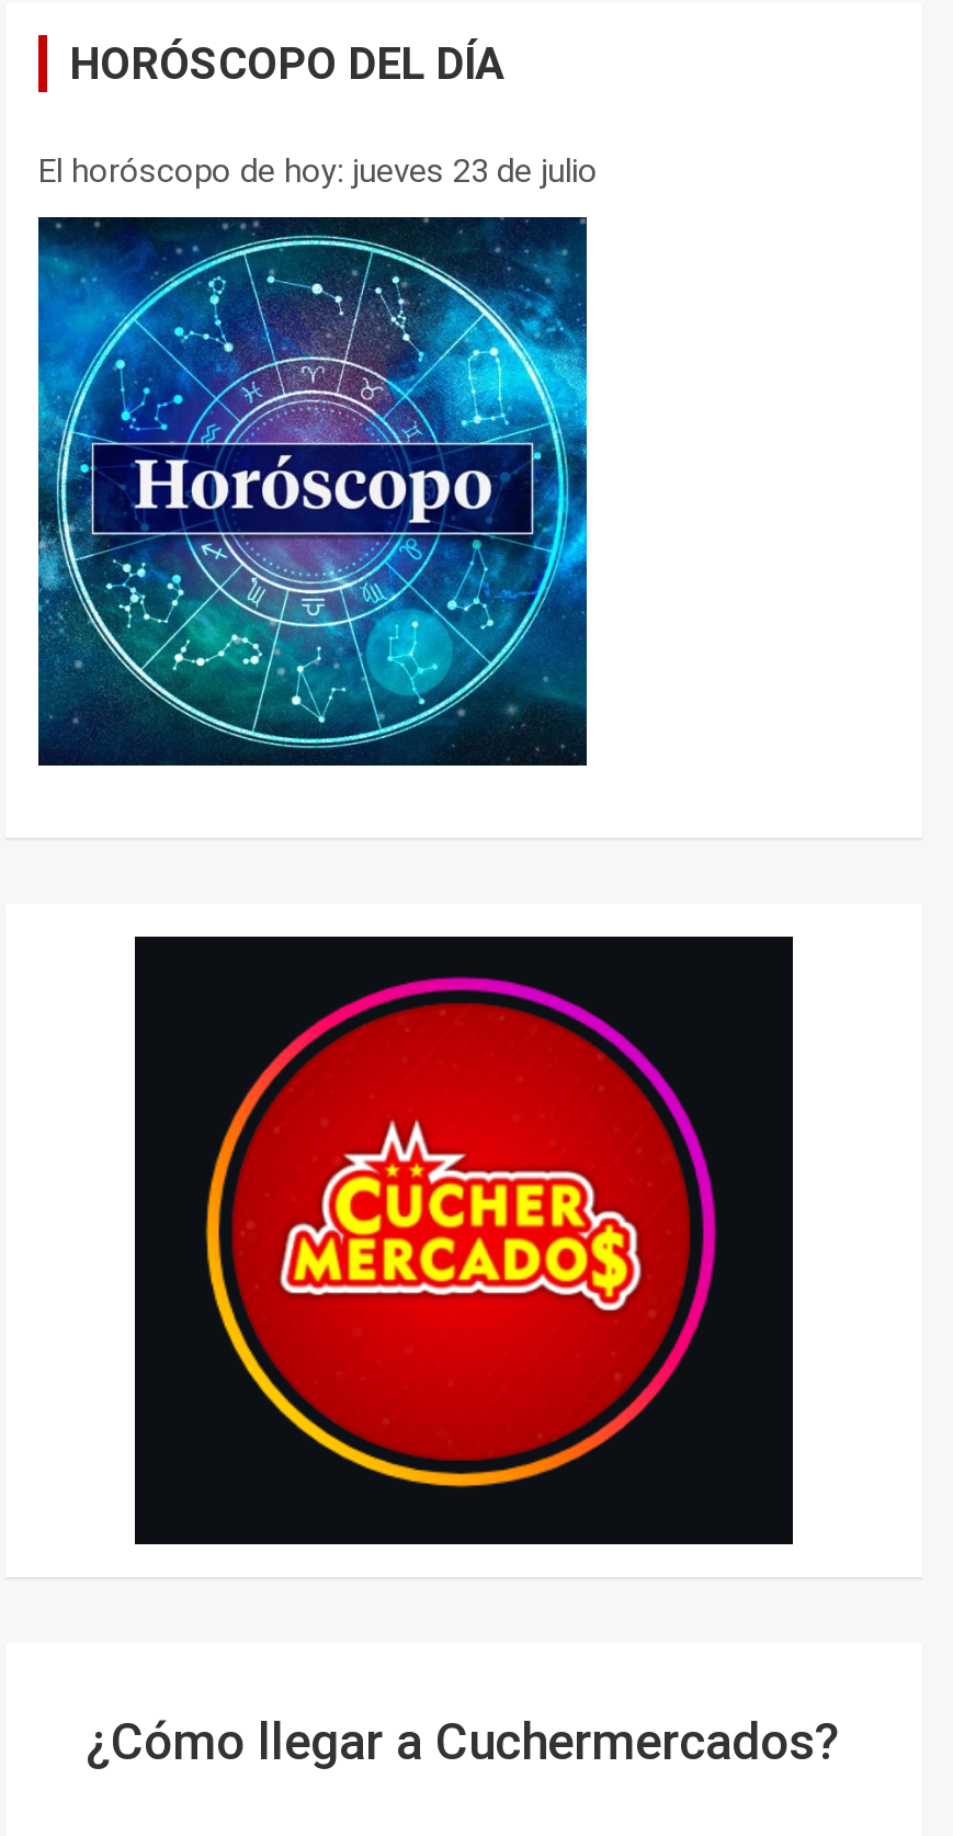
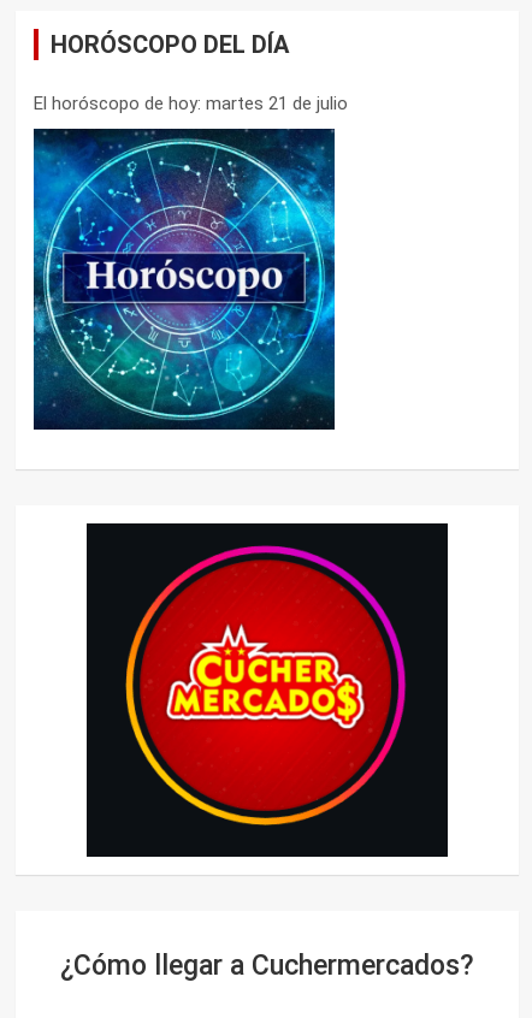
[38,151,598,190] El horóscopo de hoy: jueves 23 de julio -> [34,92,348,114] El horóscopo de hoy: martes 21 de julio

